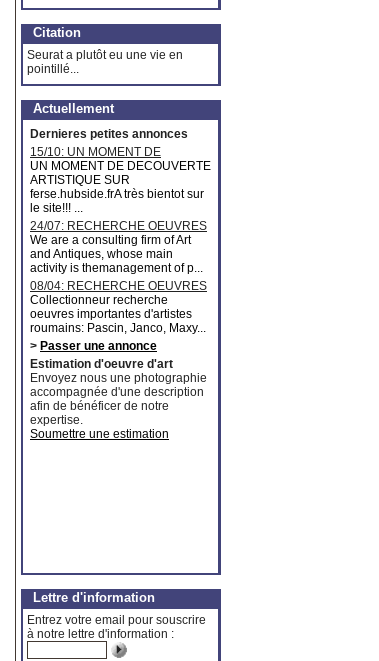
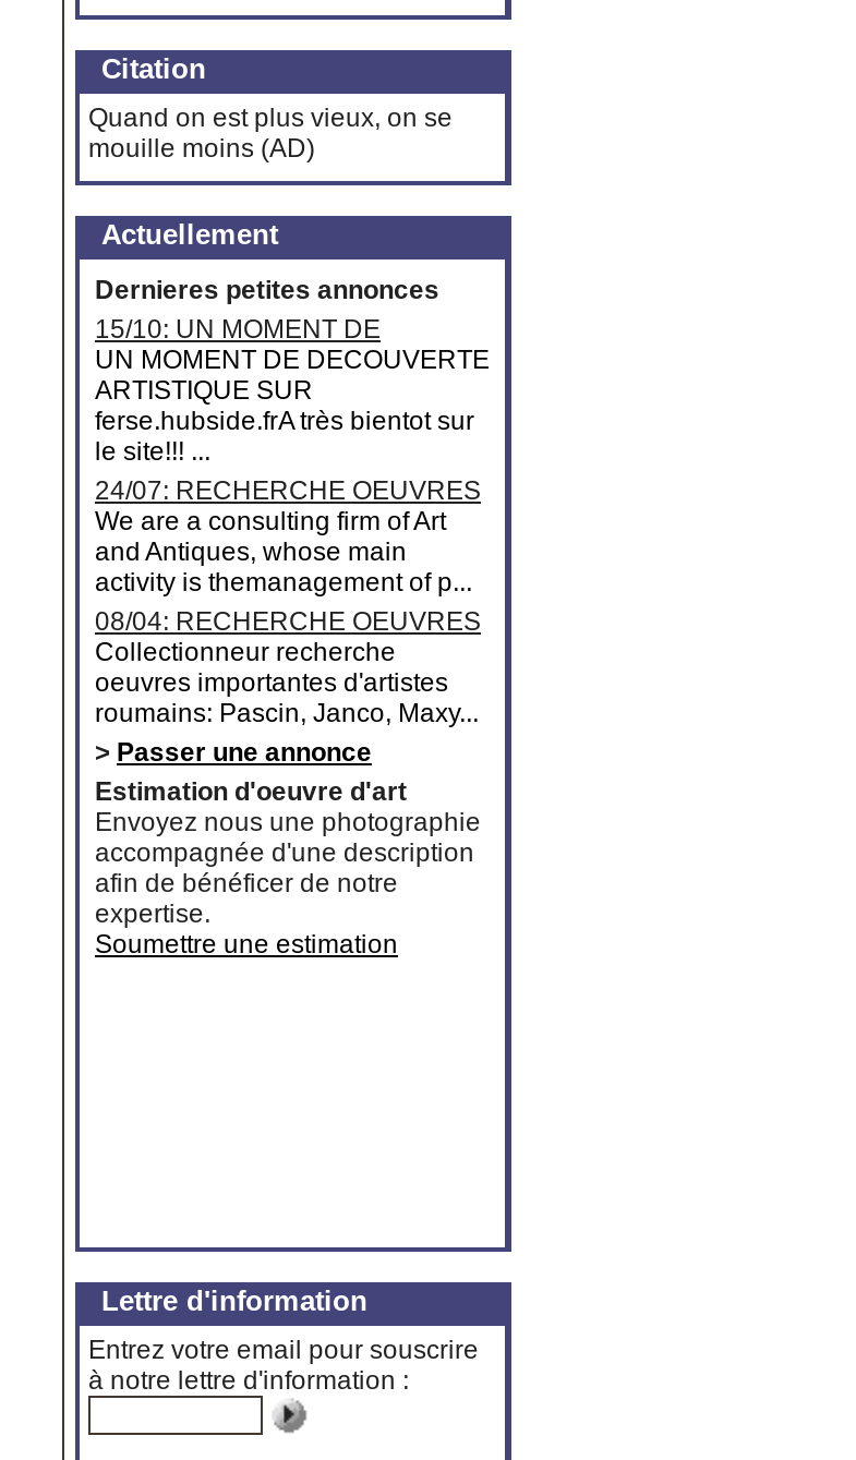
[27,48,183,76] Seurat a plutôt eu une vie en | pointillé... -> [88,102,453,164] Quand on est plus vieux, on se | mouille moins (AD)

